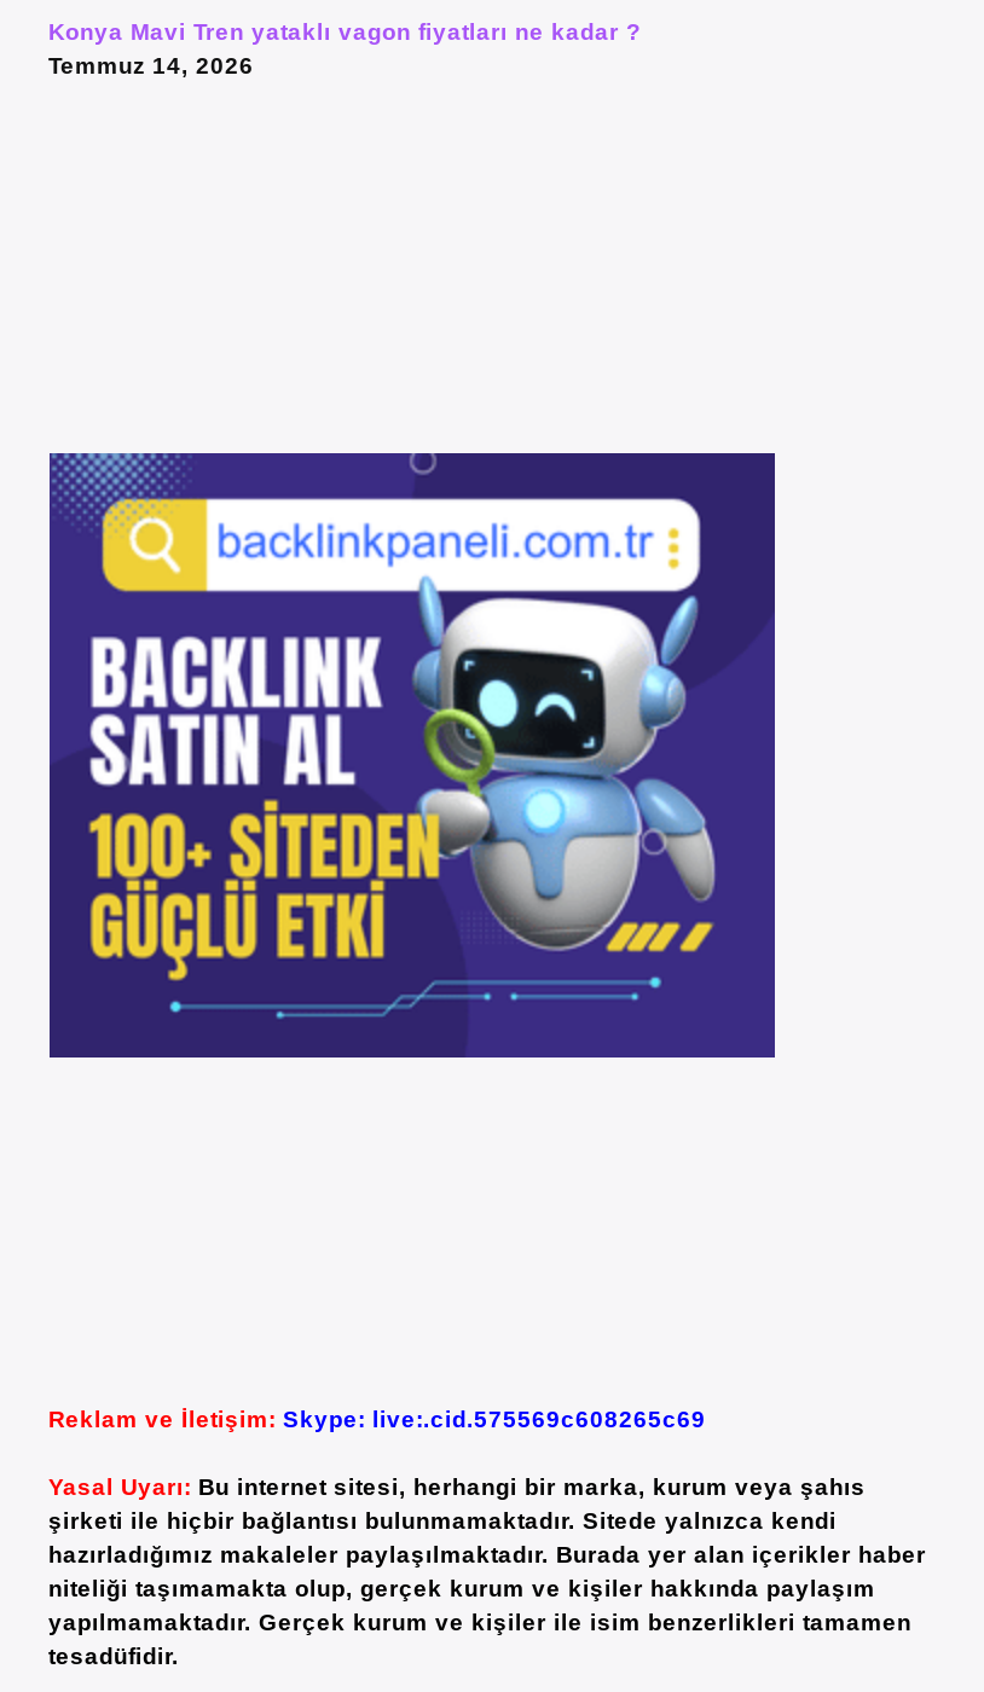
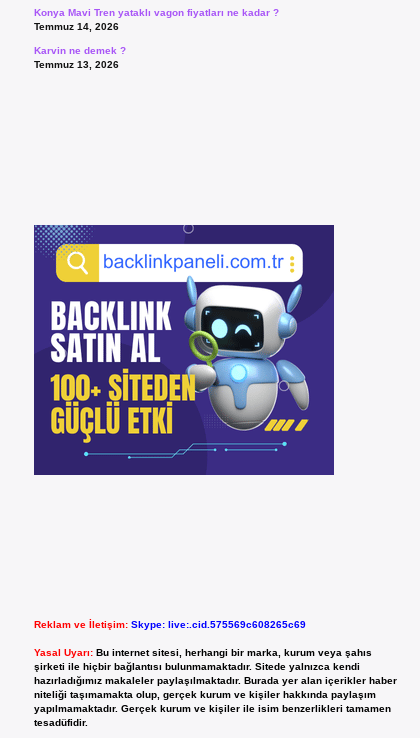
none -> [33,45,125,70] Karvin ne demek ? | Temmuz 13, 2026

